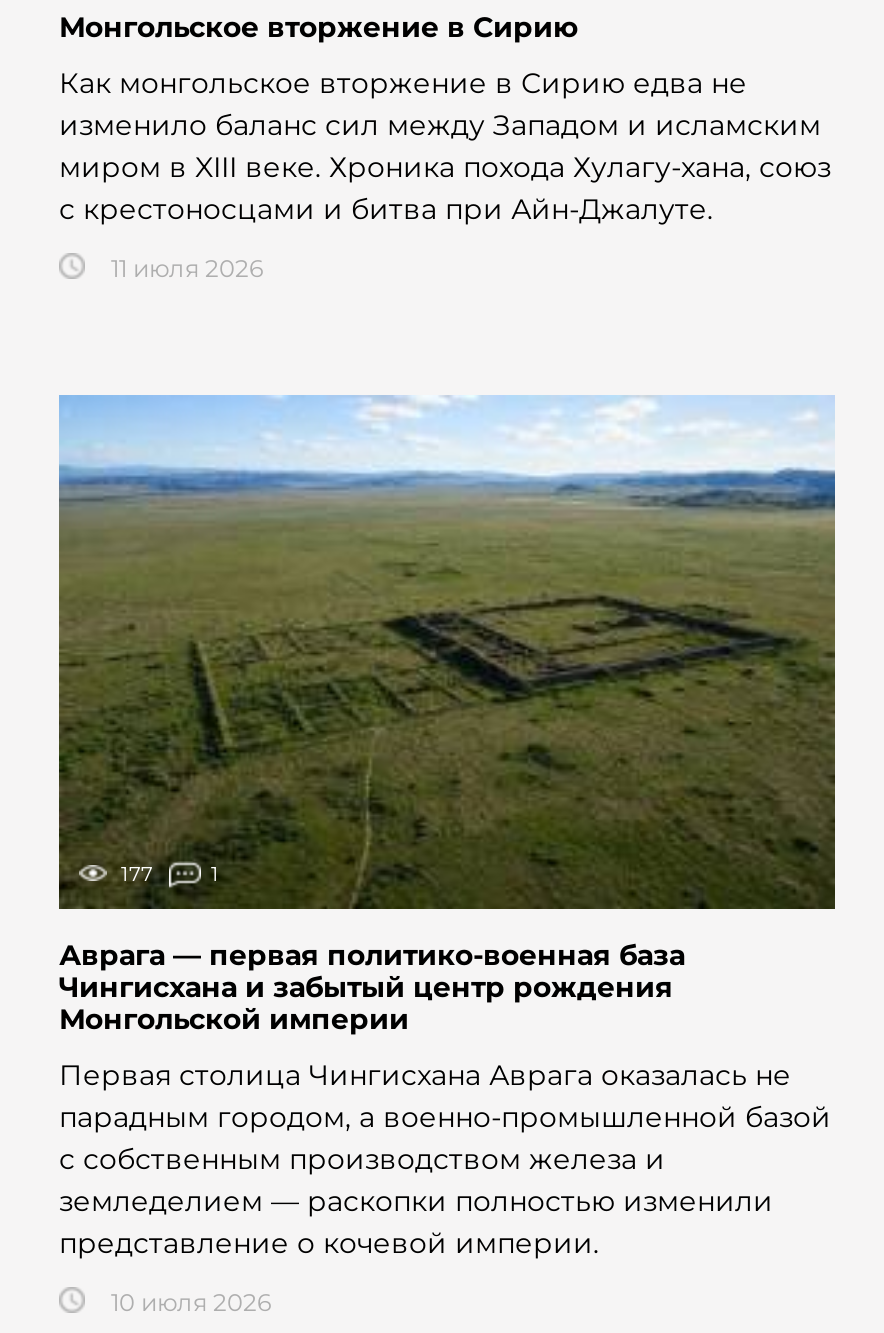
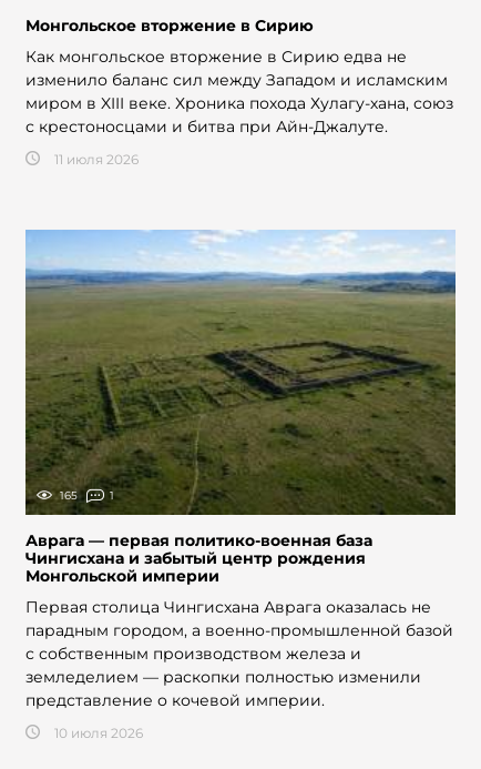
[121,860,153,886] 177 -> [60,488,78,502] 165

